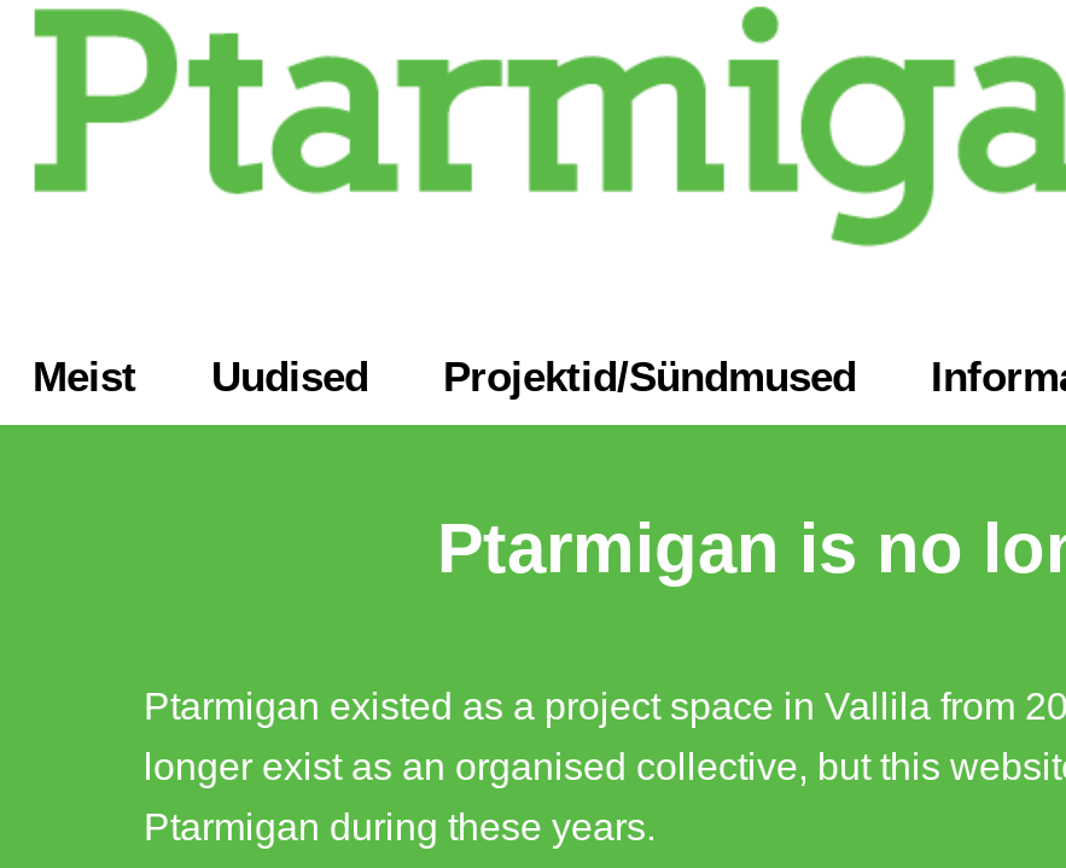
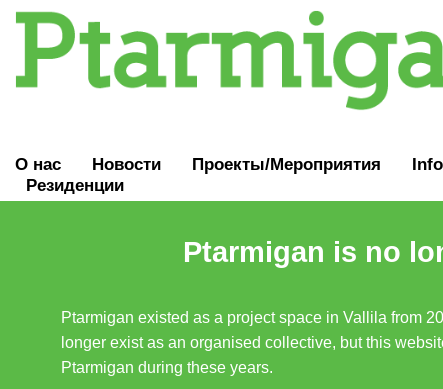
[33,353,856,401] Meist | Uudised | Projektid/Sündmused -> [15,154,381,174] О нас | Новости | Проекты/Мероприятия
none -> [26,175,124,195] Резиденции

